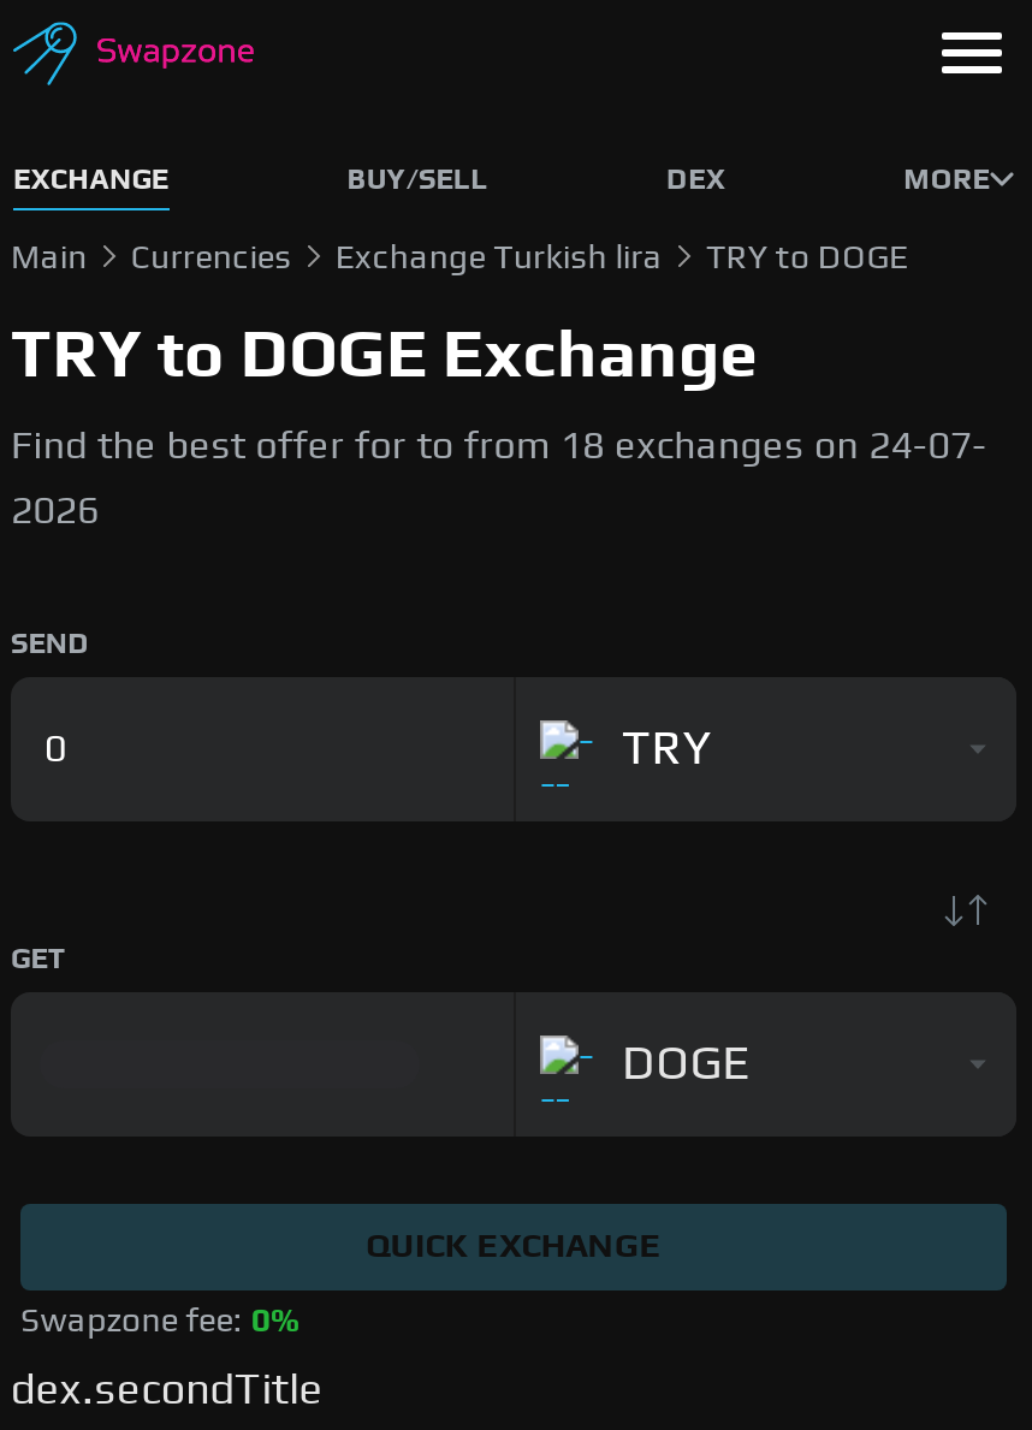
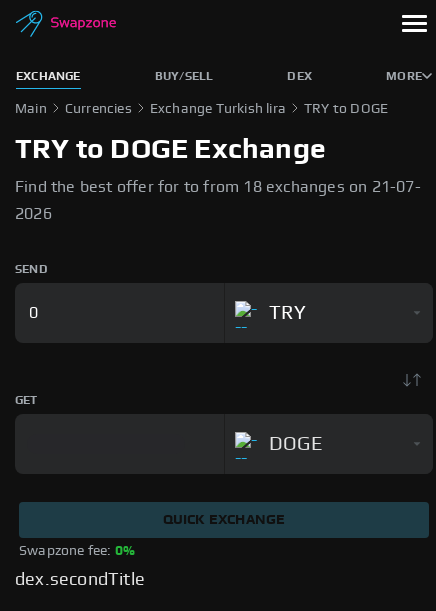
[11,427,987,465] Find the best offer for to from 18 exchanges on 24-07- -> [15,179,421,195] Find the best offer for to from 18 exchanges on 21-07-

